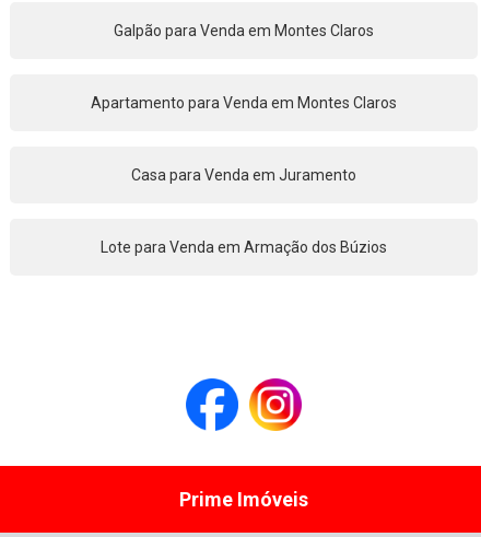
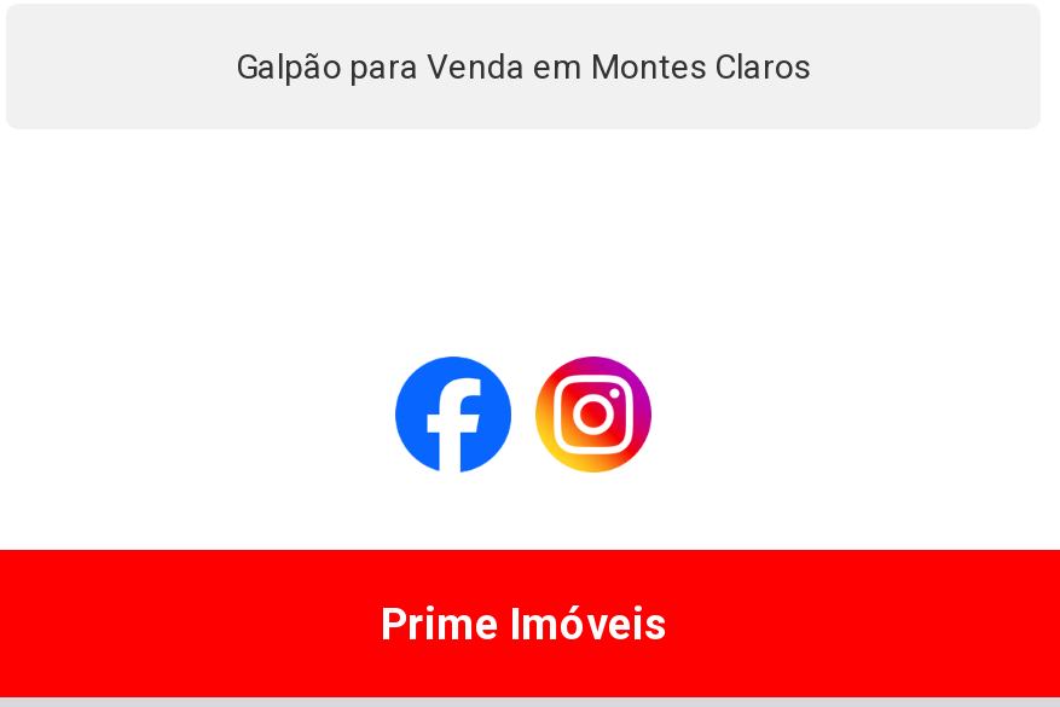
[91,94,397,112] Apartamento para Venda em Montes Claros -> none
[131,166,356,184] Casa para Venda em Juramento -> none
[101,238,387,256] Lote para Venda em Armação dos Búzios -> none

